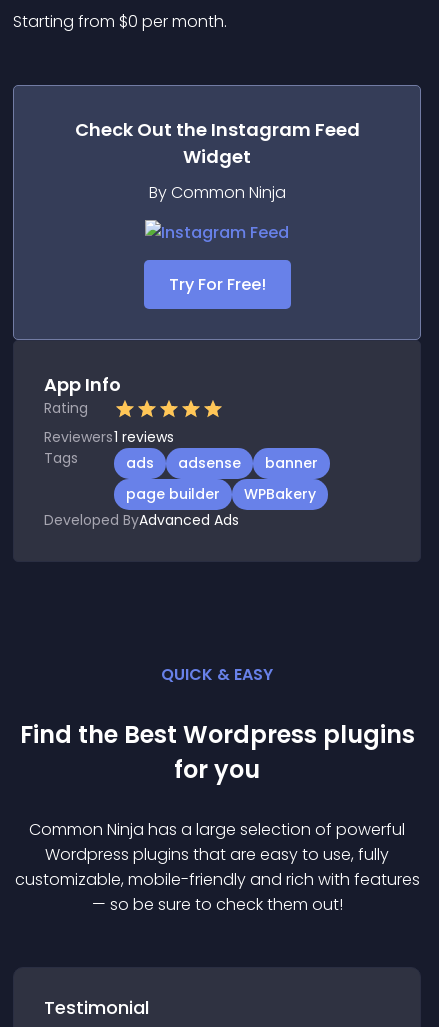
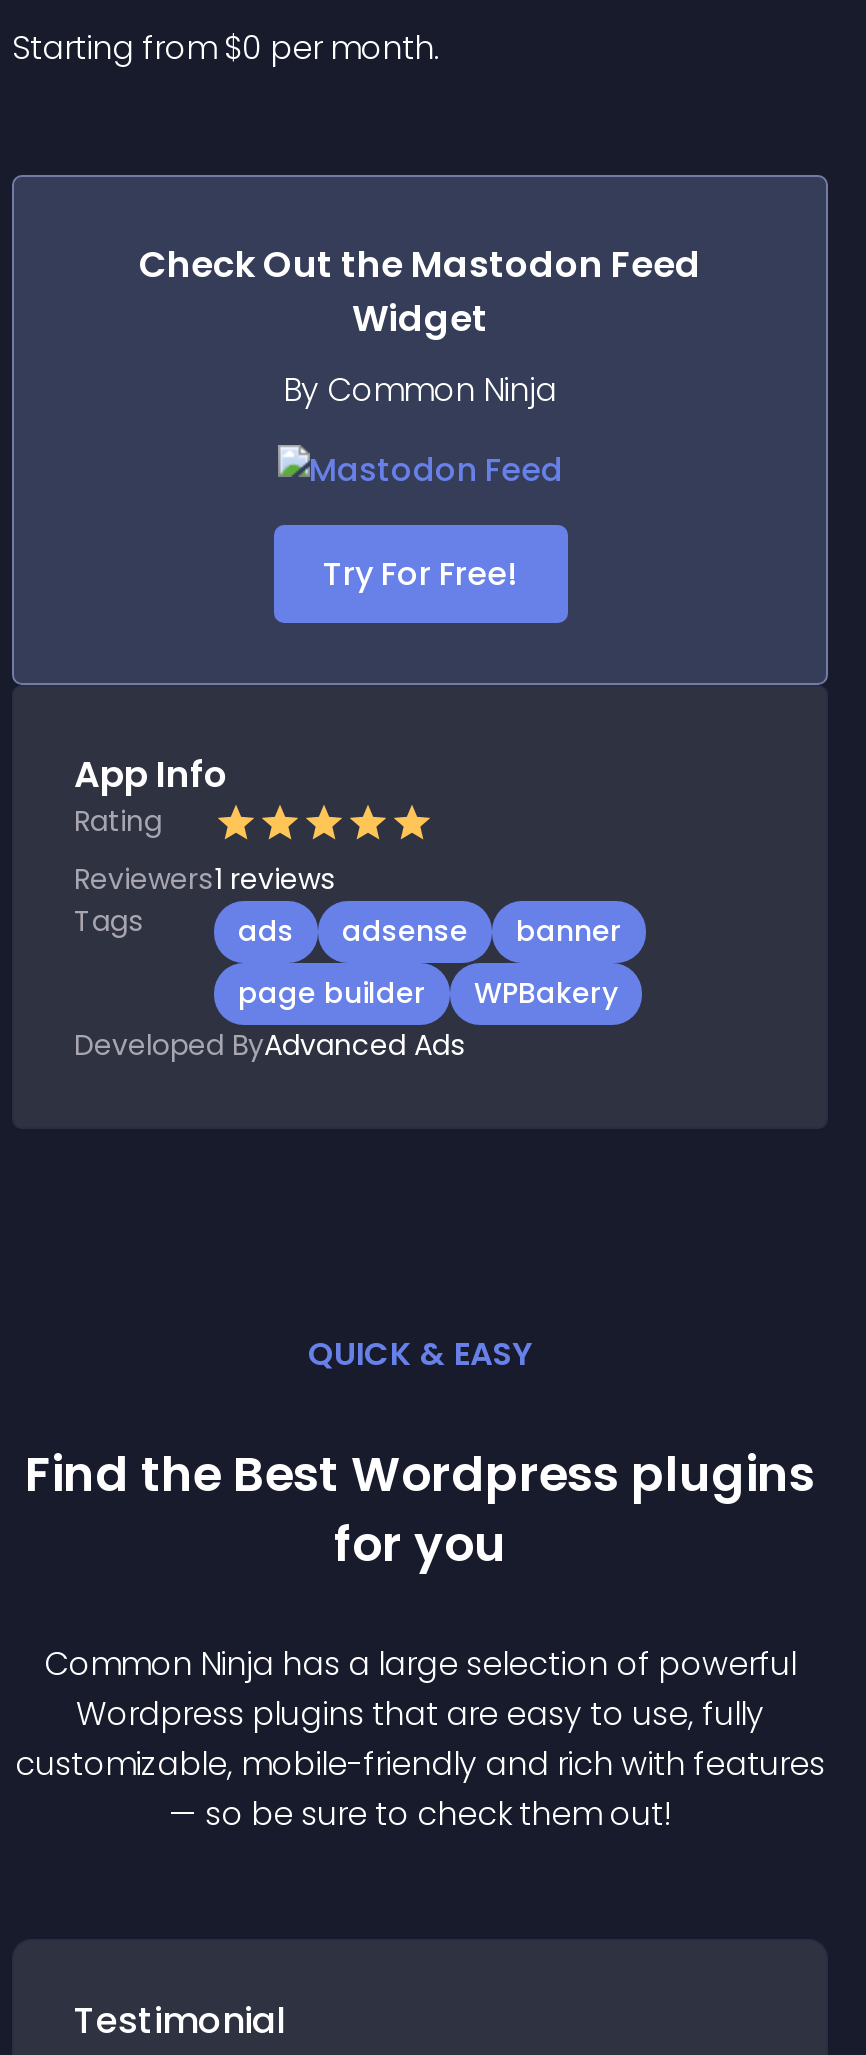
[74,117,359,142] Check Out the Instagram Feed -> [139,239,701,289] Check Out the Mastodon Feed

